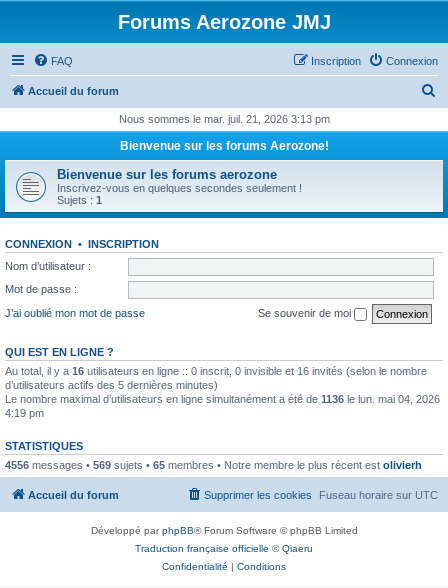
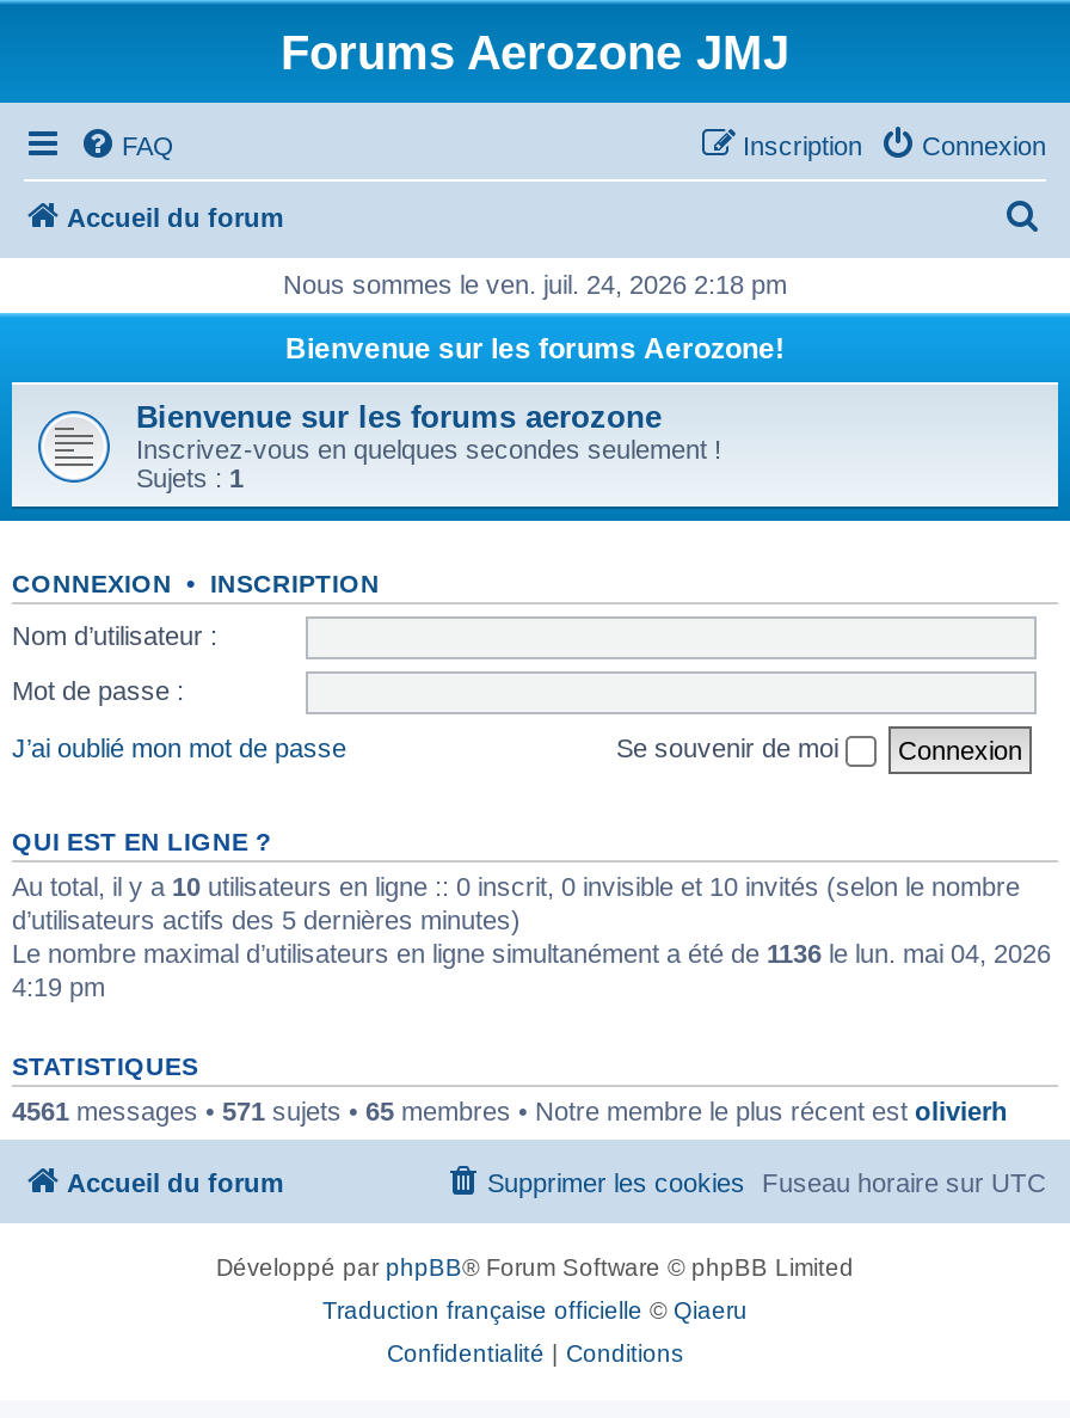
[118,113,329,125] Nous sommes le mar. juil. 21, 2026 3:13 pm -> [283,270,787,299] Nous sommes le ven. juil. 24, 2026 2:18 pm
[5,364,427,376] Au total, il y a 16 utilisateurs en ligne :: 0 inscrit, 0 invisible et 16 invités (selon le nombre -> [12,871,1020,900] Au total, il y a 10 utilisateurs en ligne :: 0 inscrit, 0 invisible et 10 invités (selon le nombre
[5,458,422,470] 4556 messages • 569 sujets • 65 membres • Notre membre le plus récent est olivierh -> [12,1095,1008,1124] 4561 messages • 571 sujets • 65 membres • Notre membre le plus récent est olivierh

